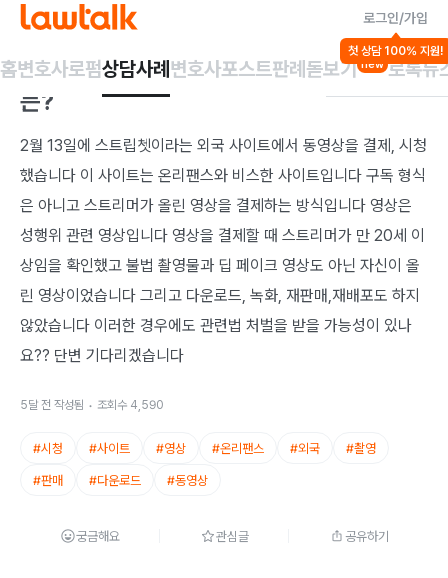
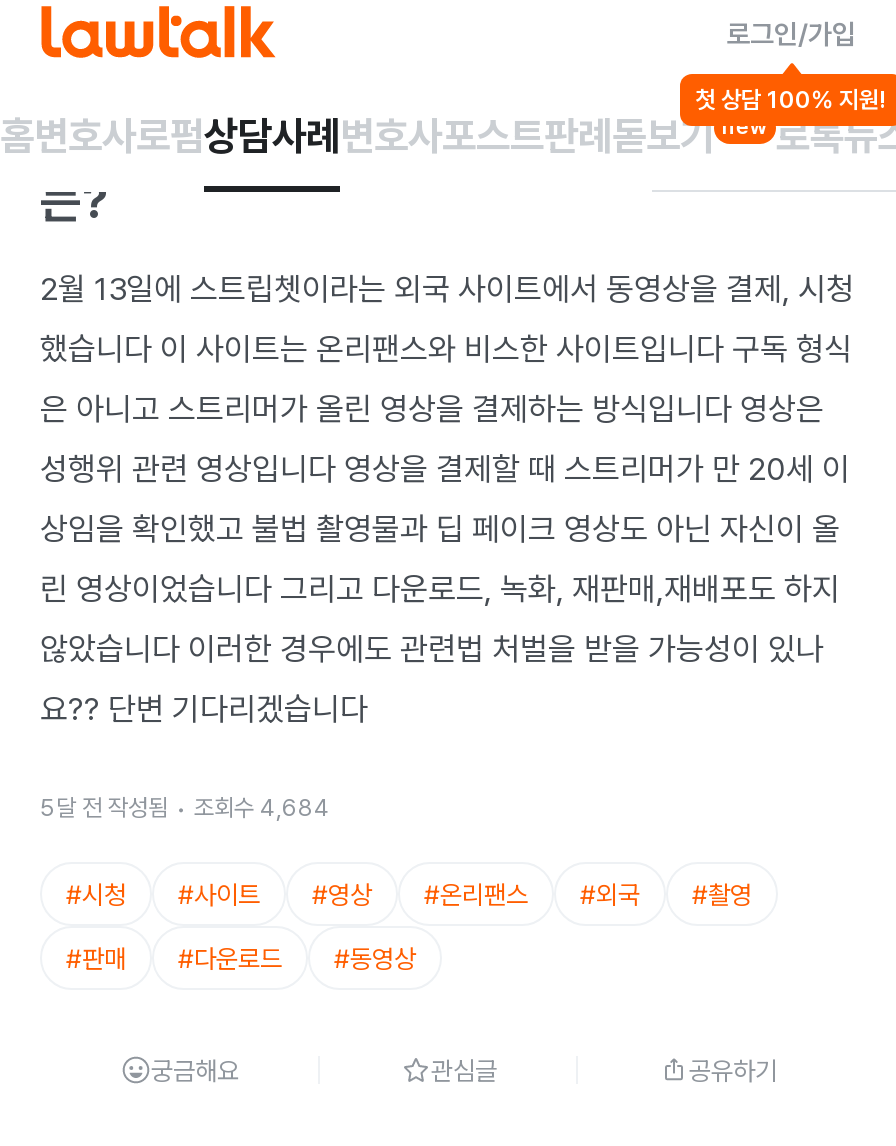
[20,398,164,412] 5달 전 작성됨 조회수 4,590 -> [40,794,330,822] 5달 전 작성됨 조회수 4,684

